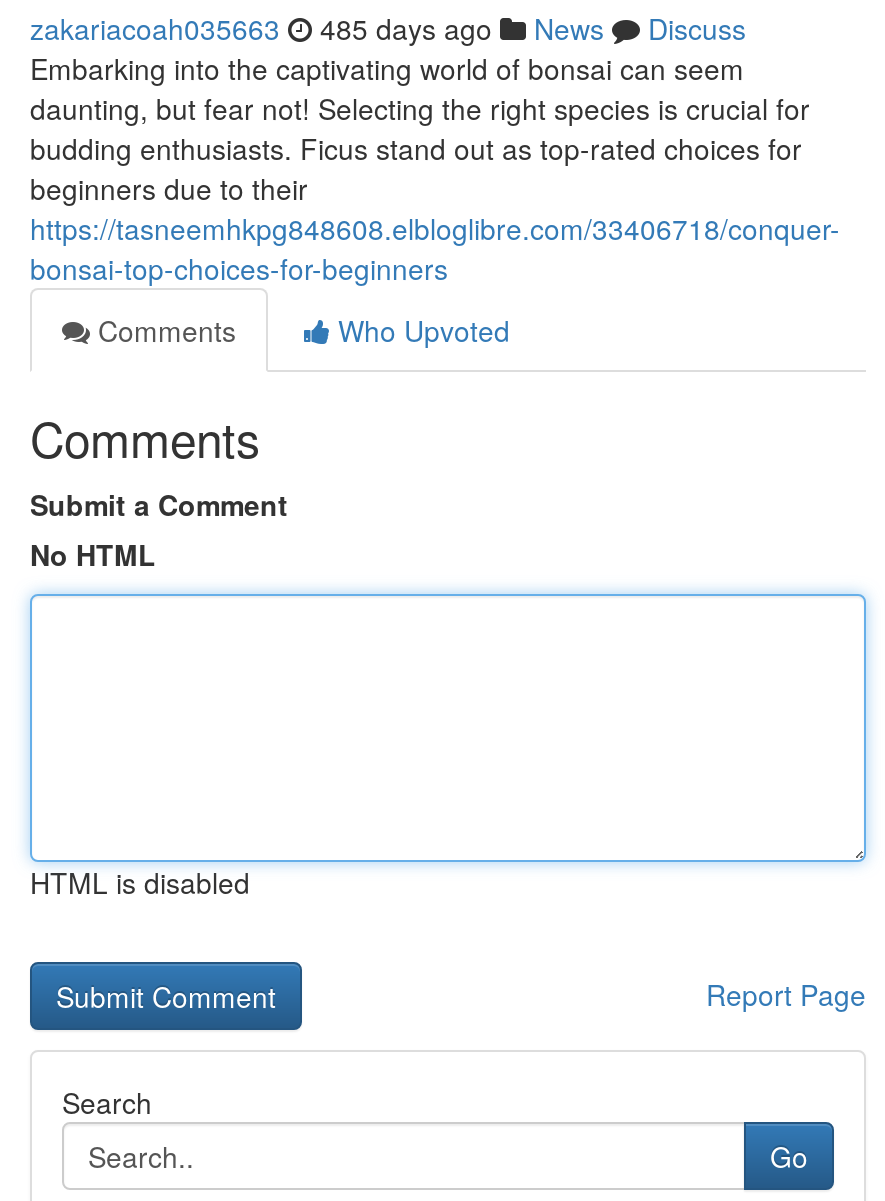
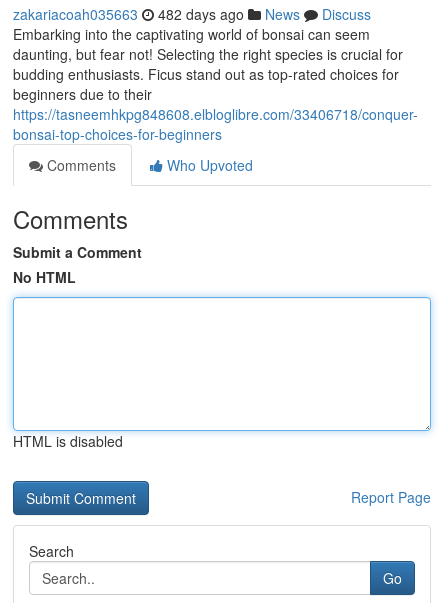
[30,8,746,48] zakariacoah035663 485 days ago News Discuss -> [13,4,371,24] zakariacoah035663 482 days ago News Discuss

